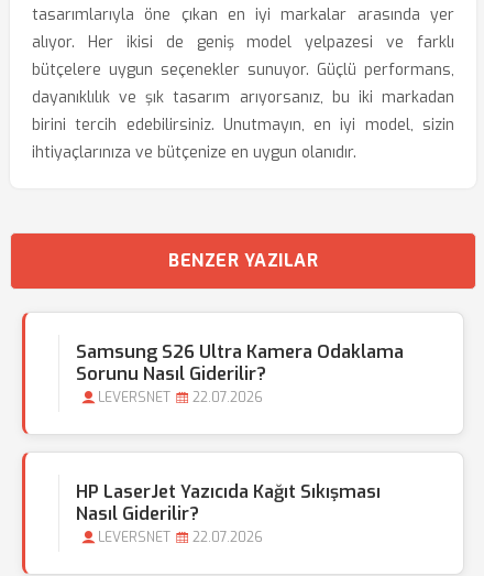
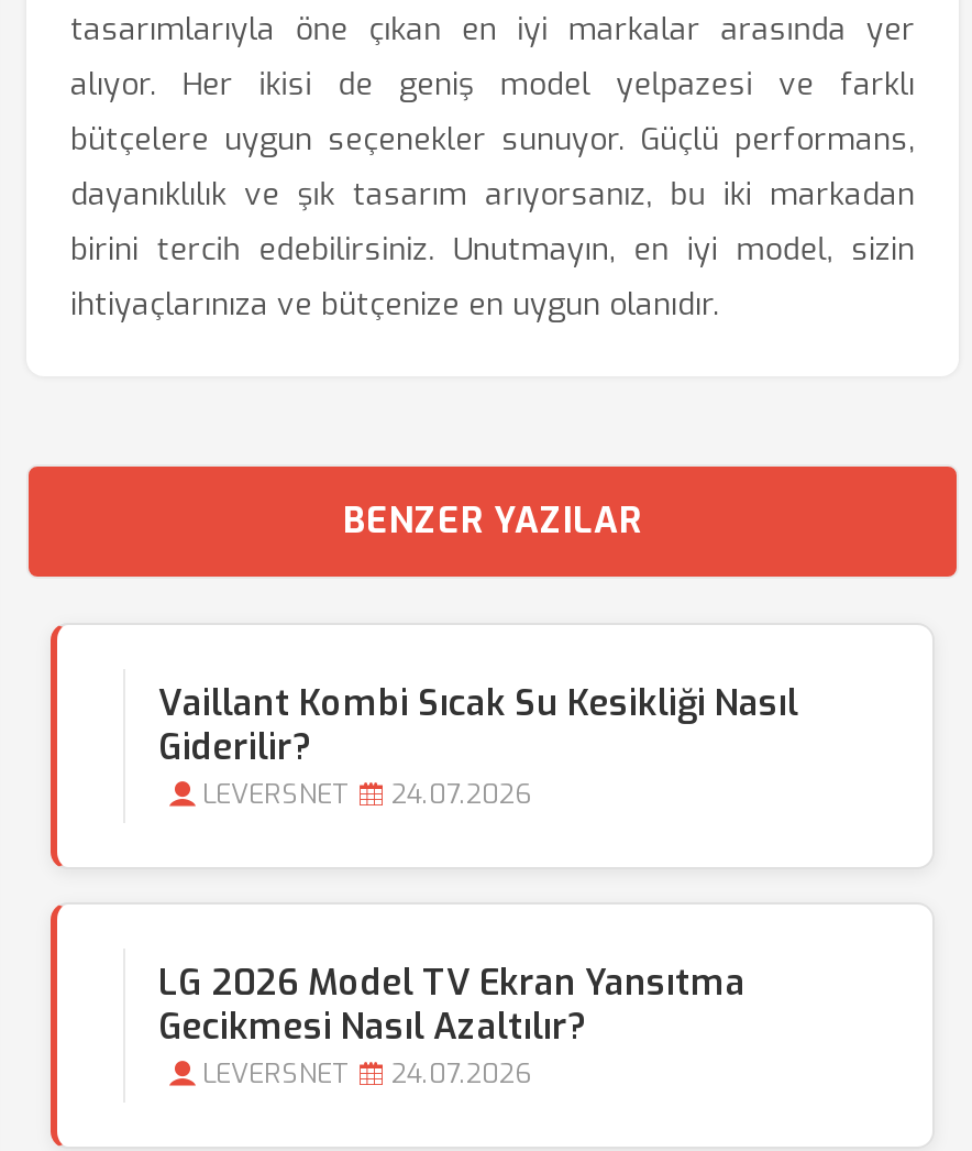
[76,340,404,385] Samsung S26 Ultra Kamera Odaklama | Sorunu Nasıl Giderilir? -> [158,680,798,770] Vaillant Kombi Sıcak Su Kesikliği Nasıl | Giderilir?
[98,389,263,406] LEVERSNET 22.07.2026 -> [202,777,532,812] LEVERSNET 24.07.2026
[76,480,381,525] HP LaserJet Yazıcıda Kağıt Sıkışması | Nasıl Giderilir? -> [158,960,745,1050] LG 2026 Model TV Ekran Yansıtma | Gecikmesi Nasıl Azaltılır?
[98,529,263,546] LEVERSNET 22.07.2026 -> [202,1056,532,1092] LEVERSNET 24.07.2026

